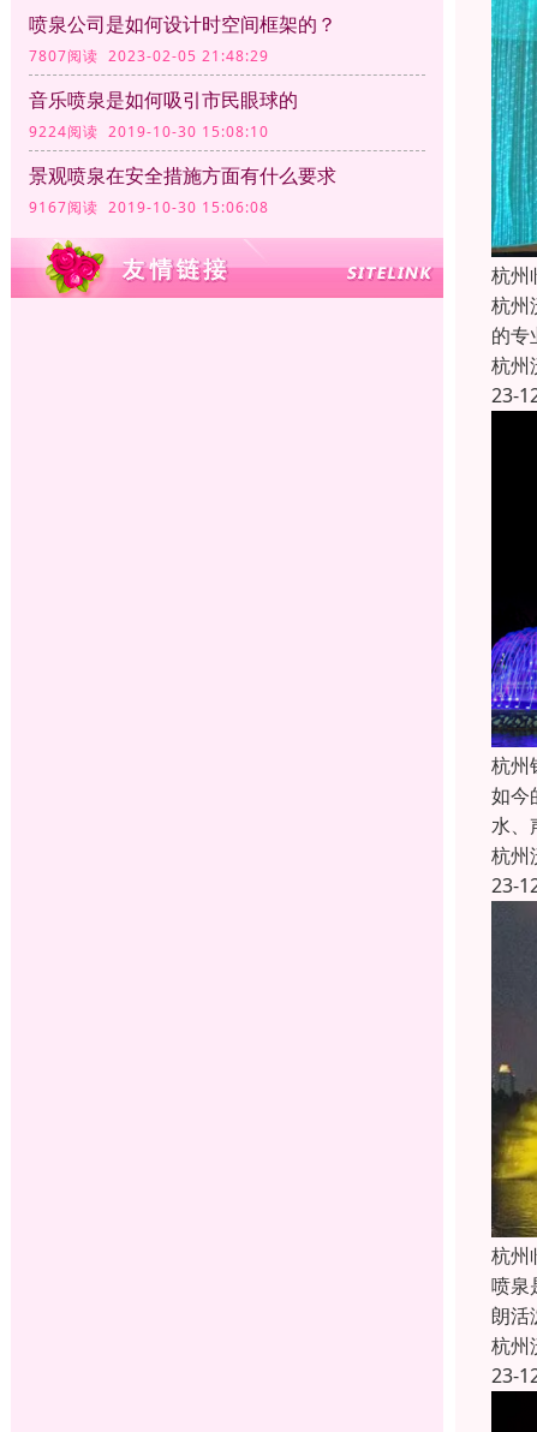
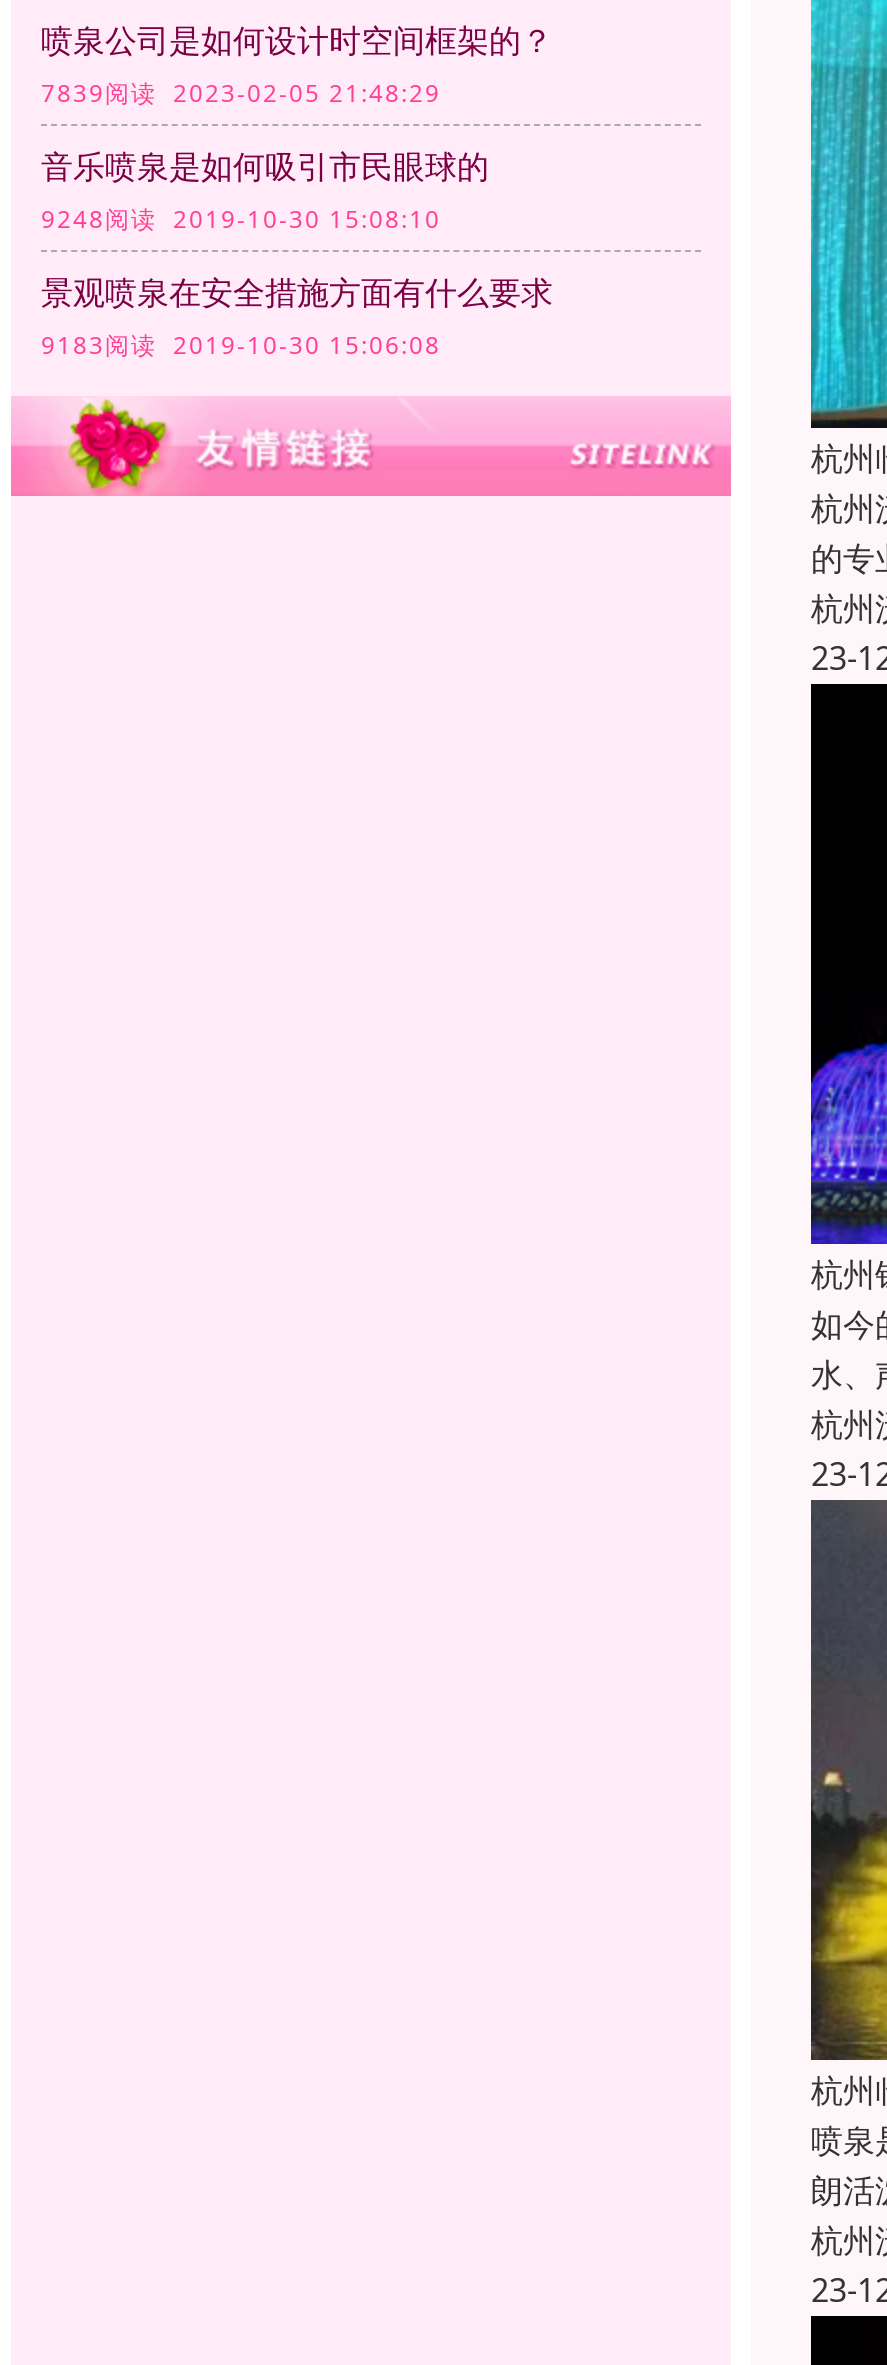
[29,46,269,66] 7807阅读 2023-02-05 21:48:29 -> [41,76,441,110] 7839阅读 2023-02-05 21:48:29
[29,122,269,142] 9224阅读 2019-10-30 15:08:10 -> [41,202,441,236] 9248阅读 2019-10-30 15:08:10
[29,197,269,218] 9167阅读 2019-10-30 15:06:08 -> [41,328,441,362] 9183阅读 2019-10-30 15:06:08

